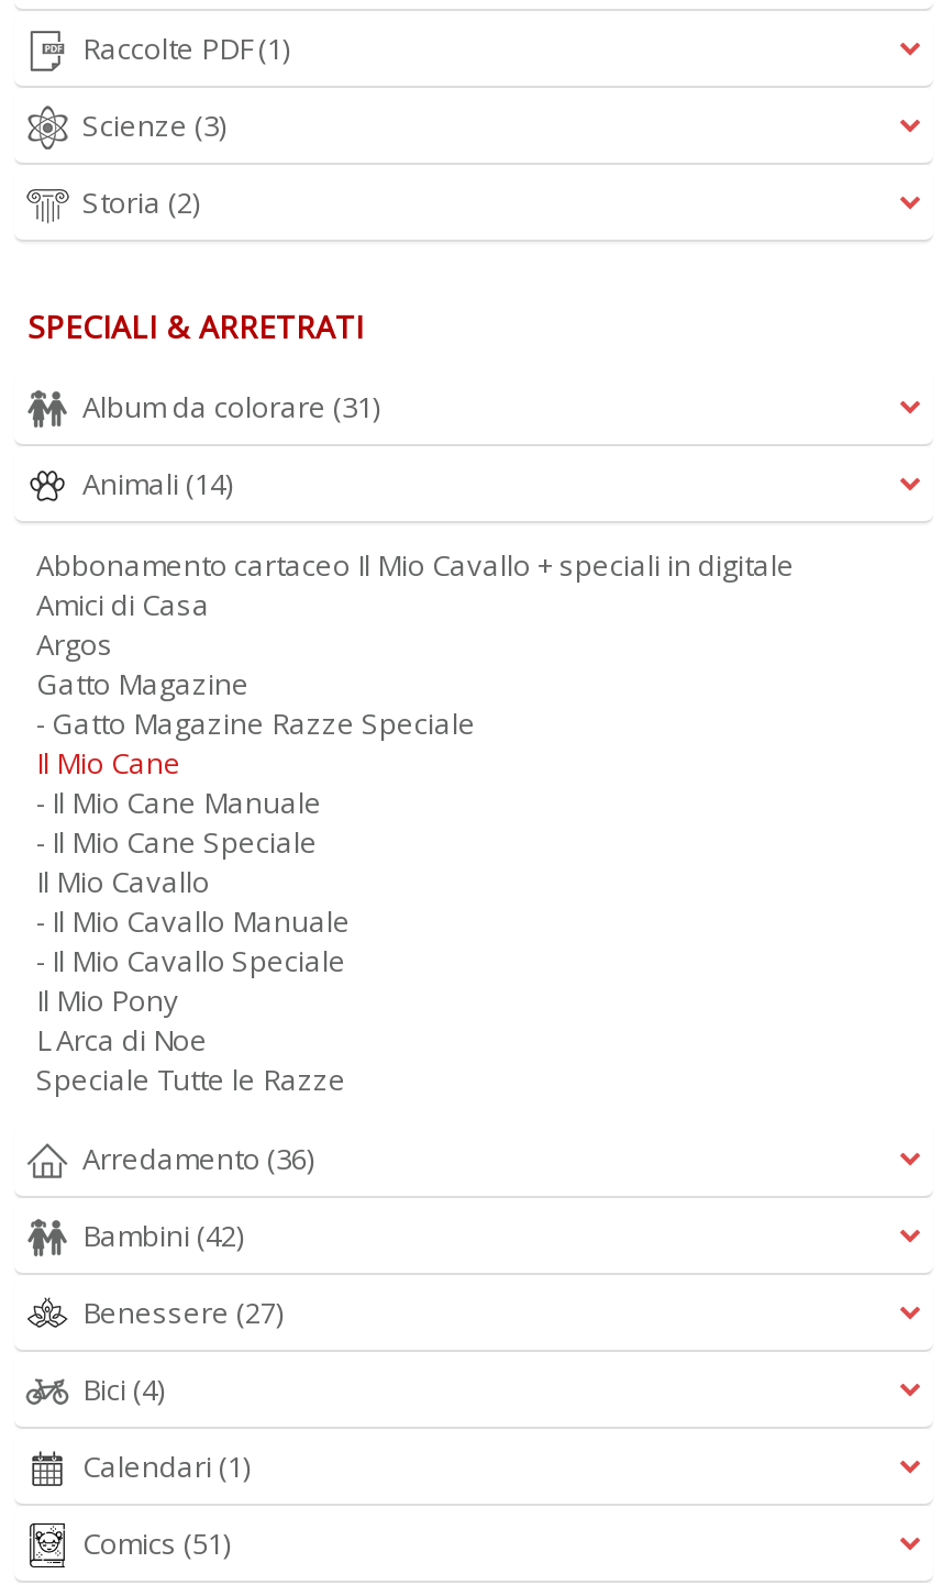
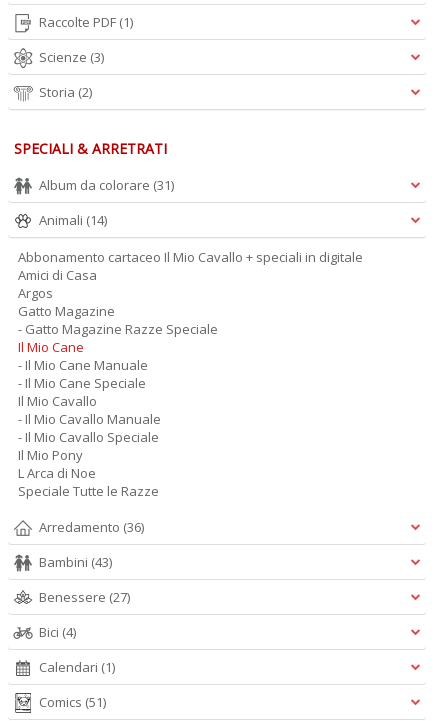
[82,1216,243,1255] Bambini (42) -> [39,553,112,571] Bambini (43)

